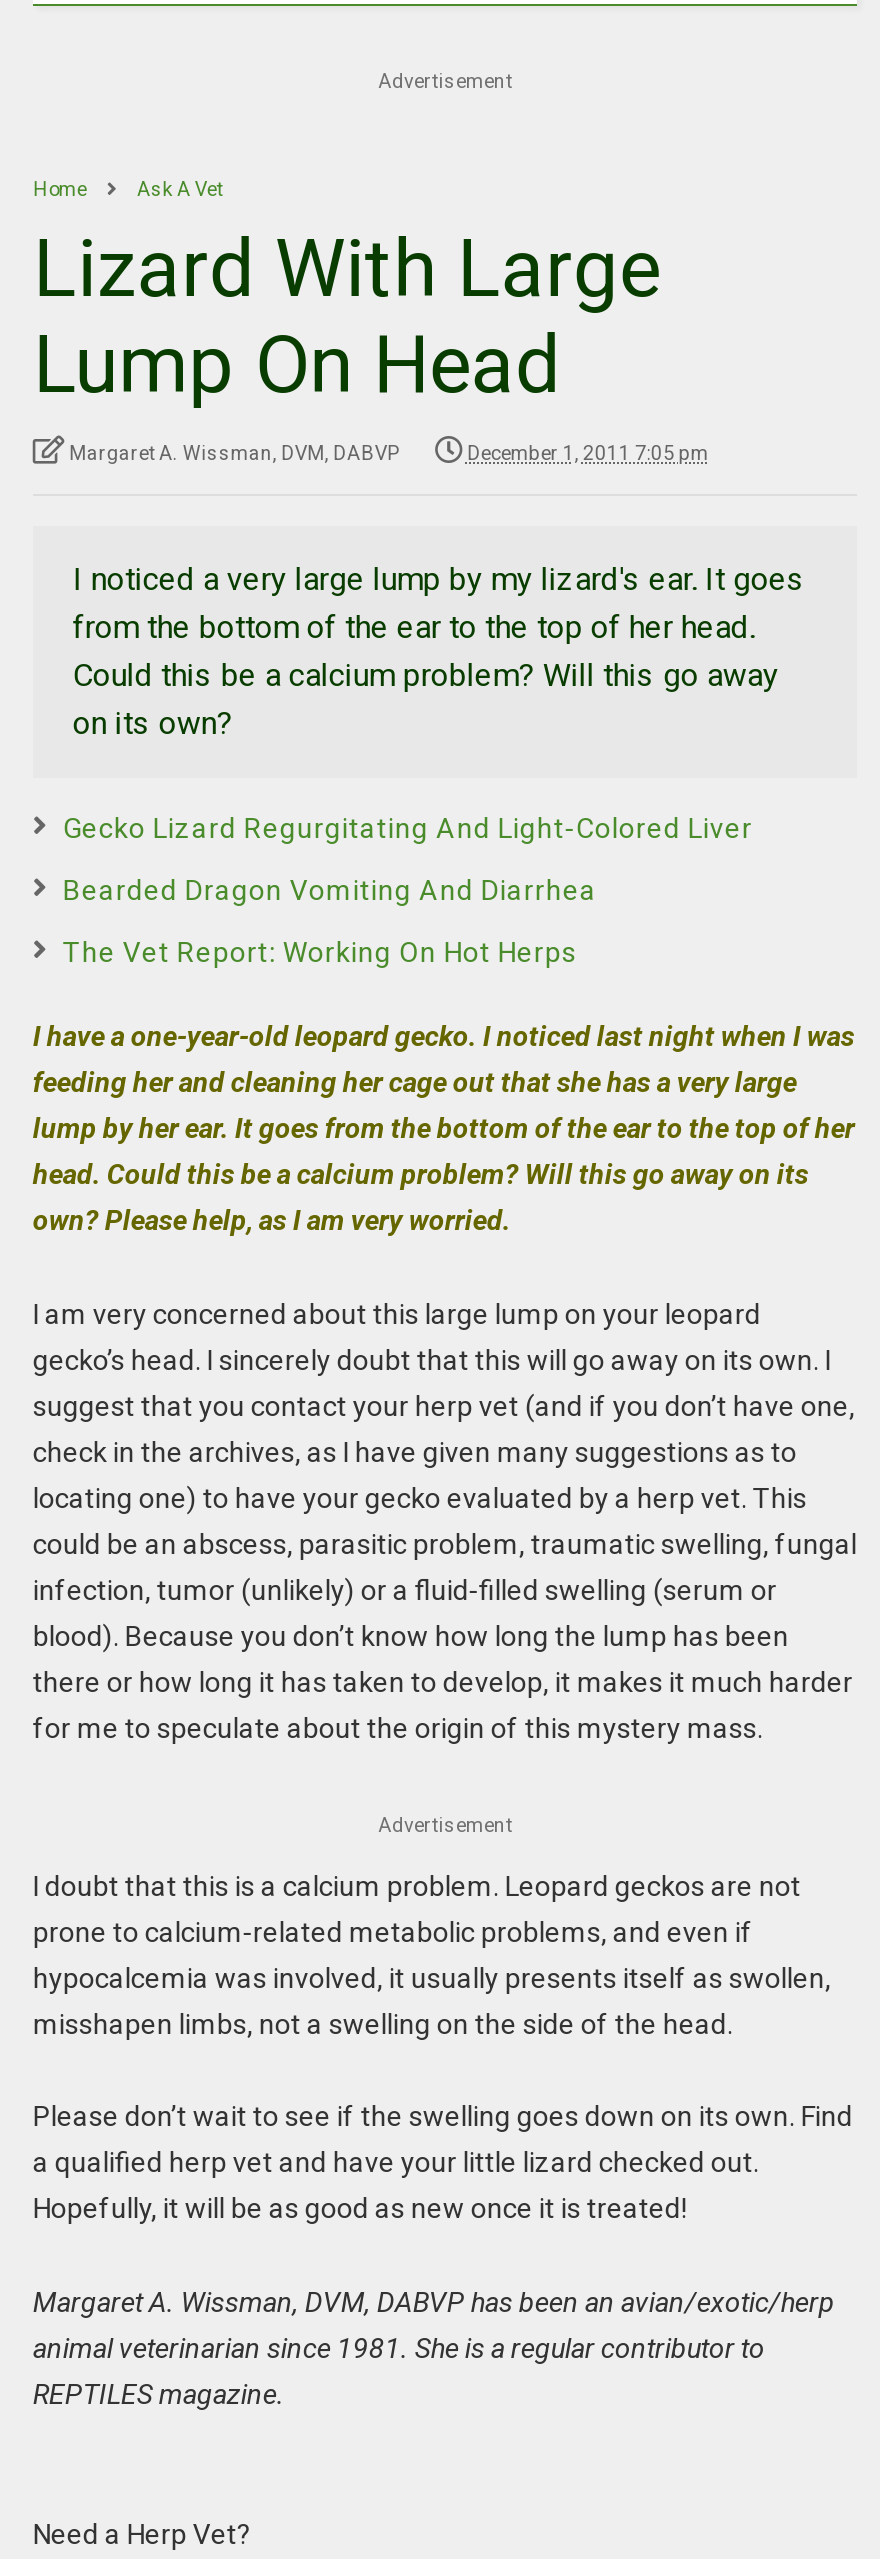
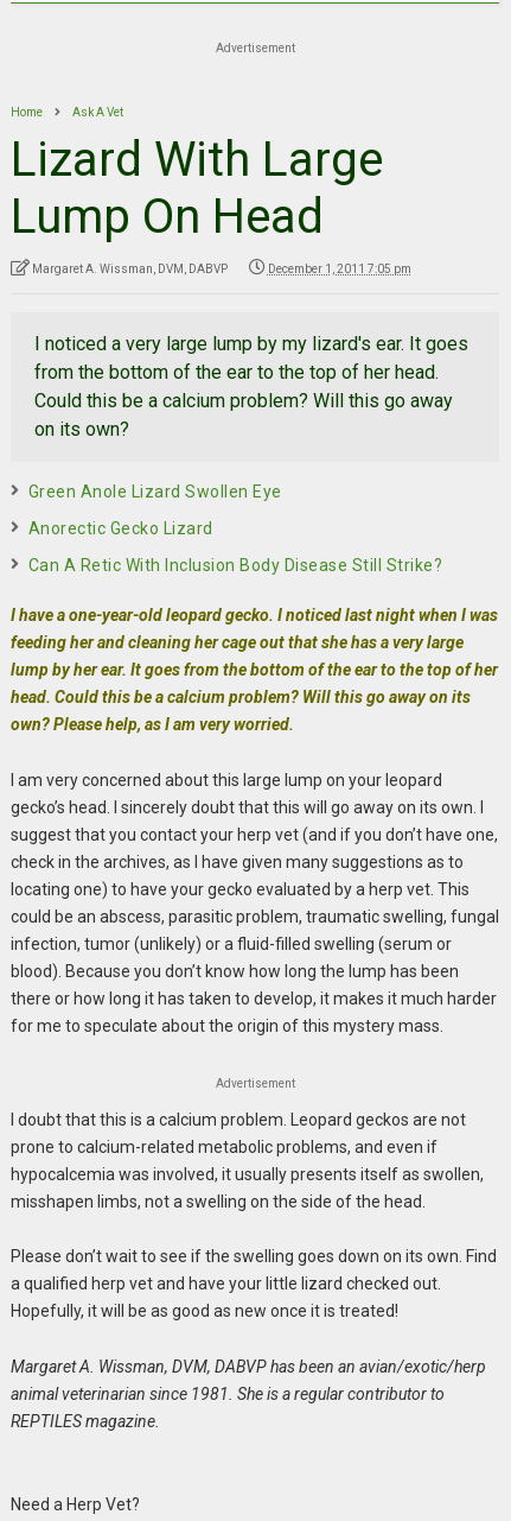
[63,812,753,844] Gecko Lizard Regurgitating And Light-Colored Liver -> [28,482,282,501] Green Anole Lizard Swollen Eye
[63,874,597,906] Bearded Dragon Vomiting And Diarrhea -> [28,519,213,538] Anorectic Gecko Lizard
[63,936,577,968] The Vet Report: Working On Hot Herps -> [28,556,443,575] Can A Retic With Inclusion Body Disease Still Strike?

